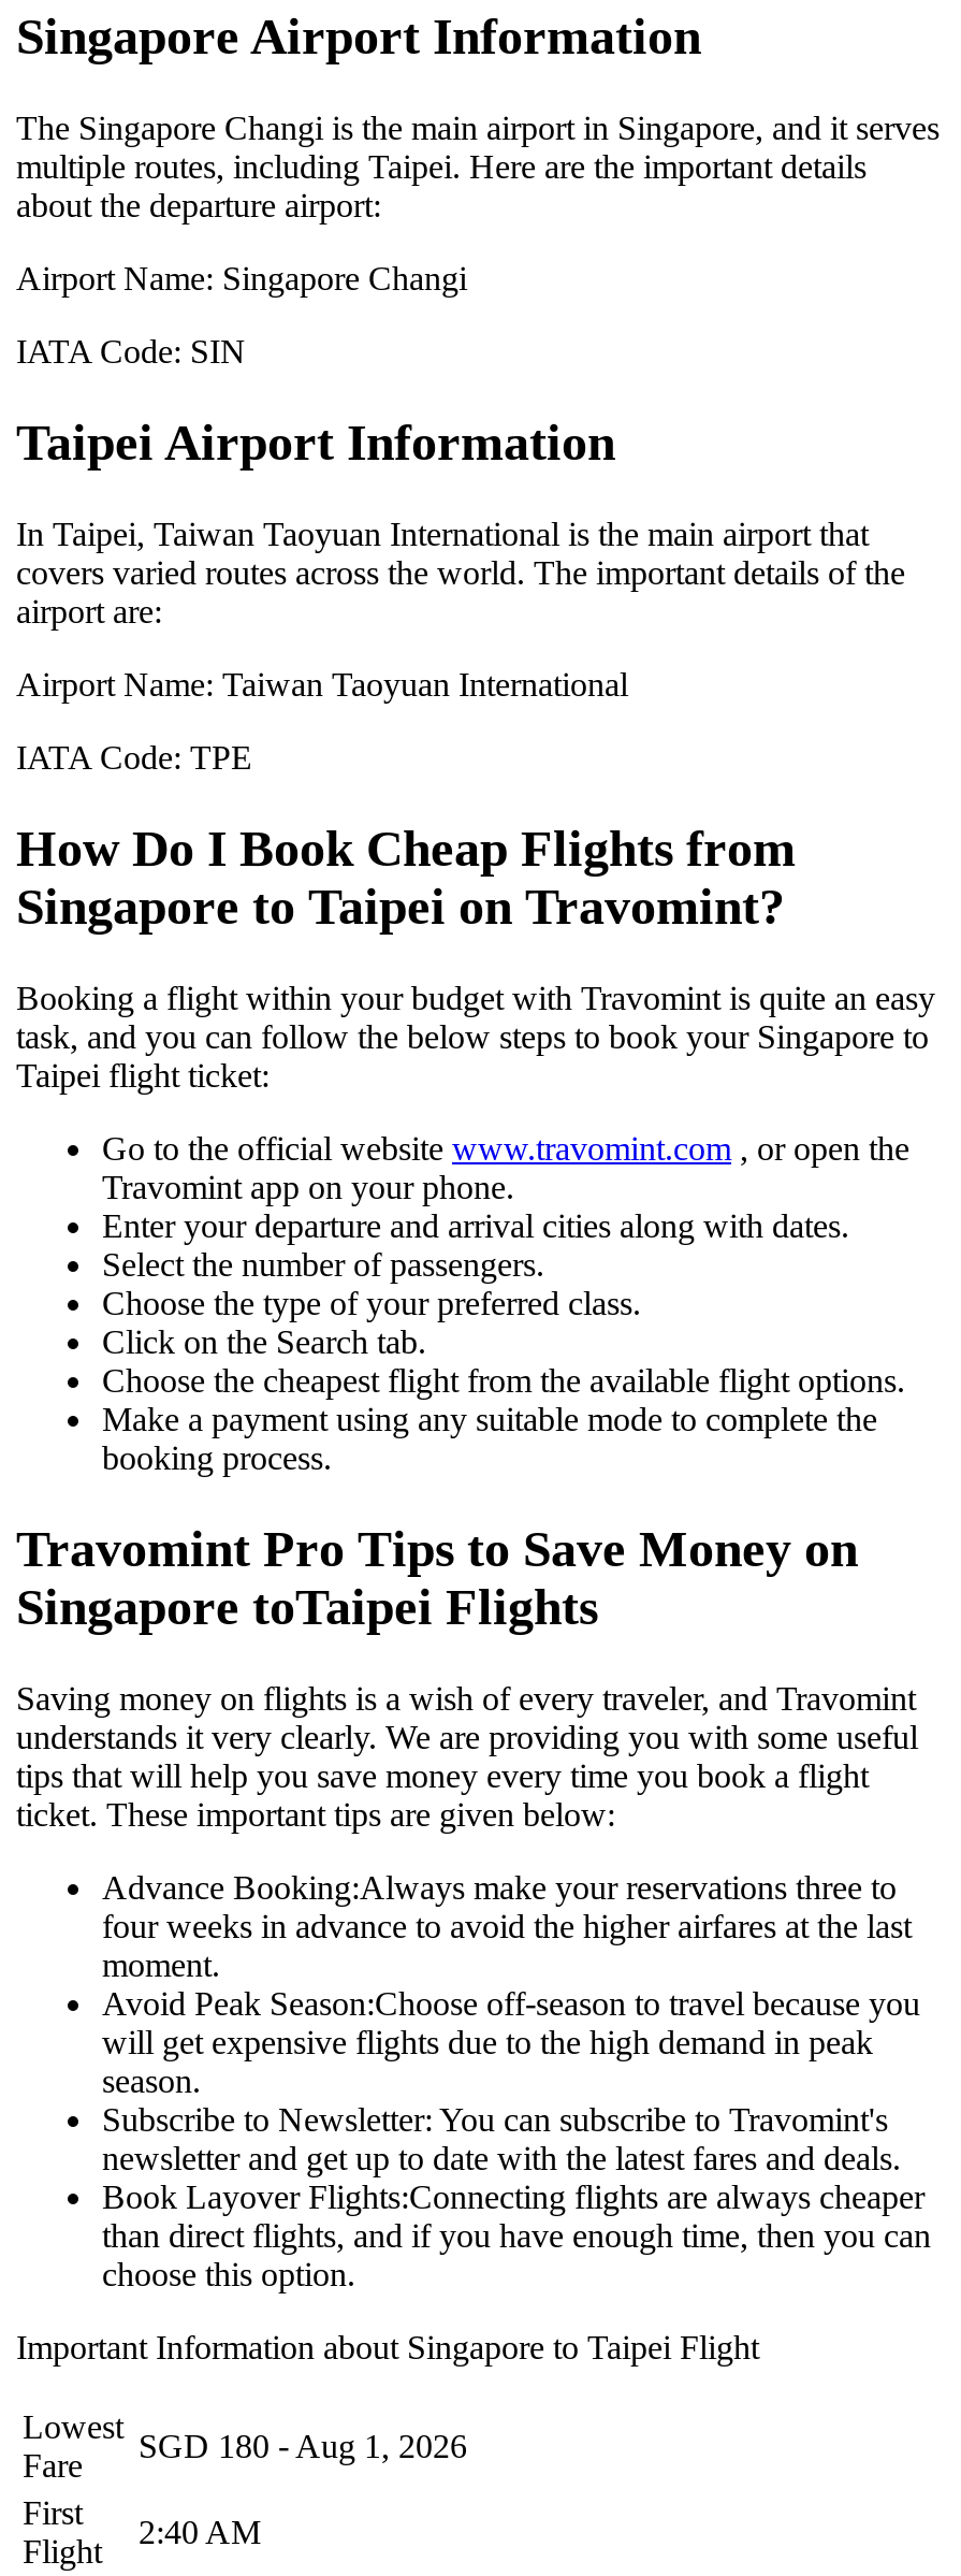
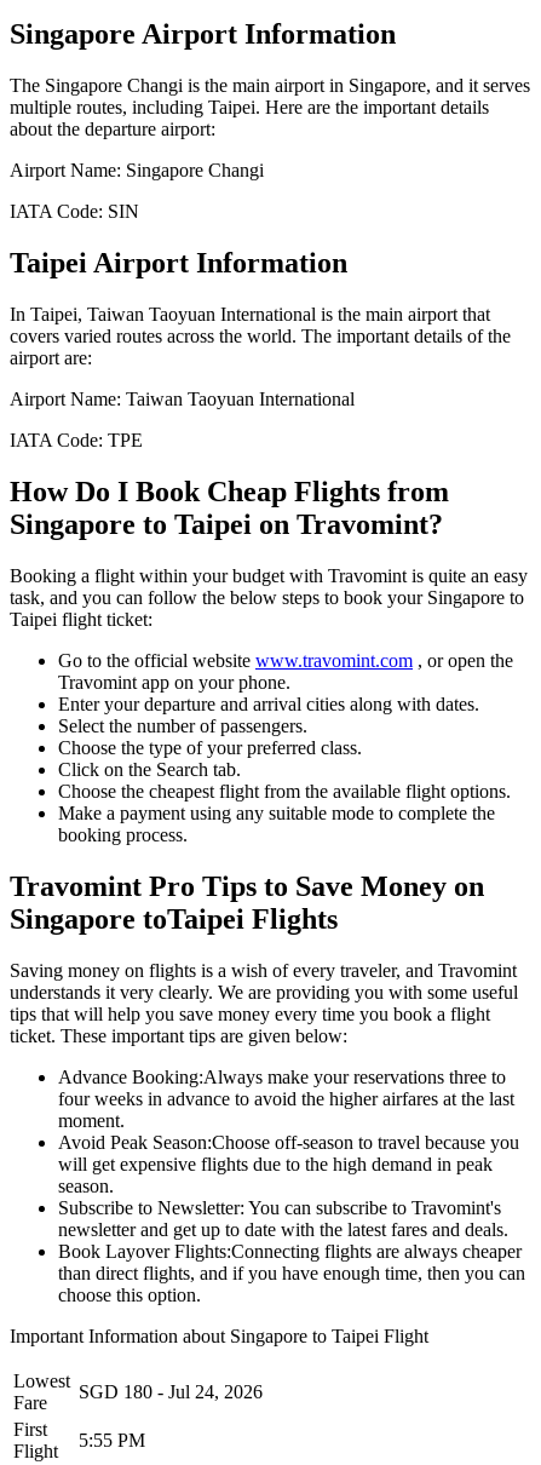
[139,2427,467,2464] SGD 180 - Aug 1, 2026 -> [79,1381,263,1402] SGD 180 - Jul 24, 2026
[139,2513,261,2550] 2:40 AM -> [79,1430,145,1450] 5:55 PM

